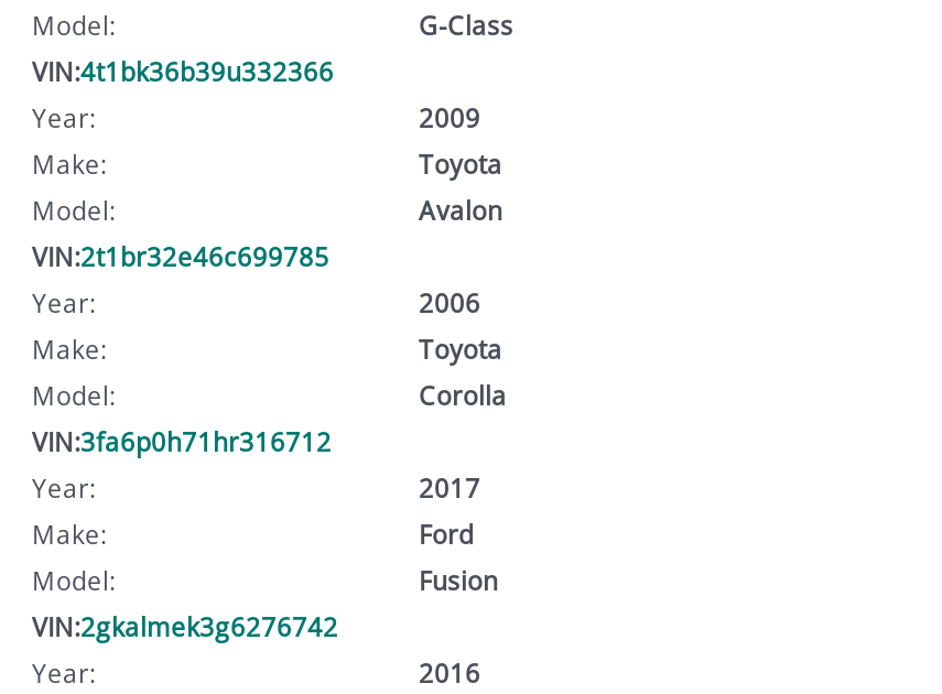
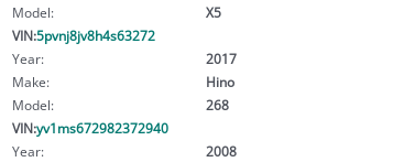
[32,6,513,457] G-Class | VIN:4t1bk36b39u332366 | Year: | 2009 | Make: | Toyota | Model: | Avalon | VIN:2t1br32e46c699785 | Year: | 2006 | Make: | Toyota | Model: | Corolla | VIN:3fa6p0h71hr316712 -> [12,3,221,44] X5 | VIN:5pvnj8jv8h4s63272
[419,514,474,550] Ford -> [205,72,234,90] Hino
[32,561,498,642] Fusion | VIN:2gkalmek3g6276742 -> [12,95,228,136] 268 | VIN:yv1ms672982372940
[419,653,480,688] 2016 -> [205,142,236,159] 2008

